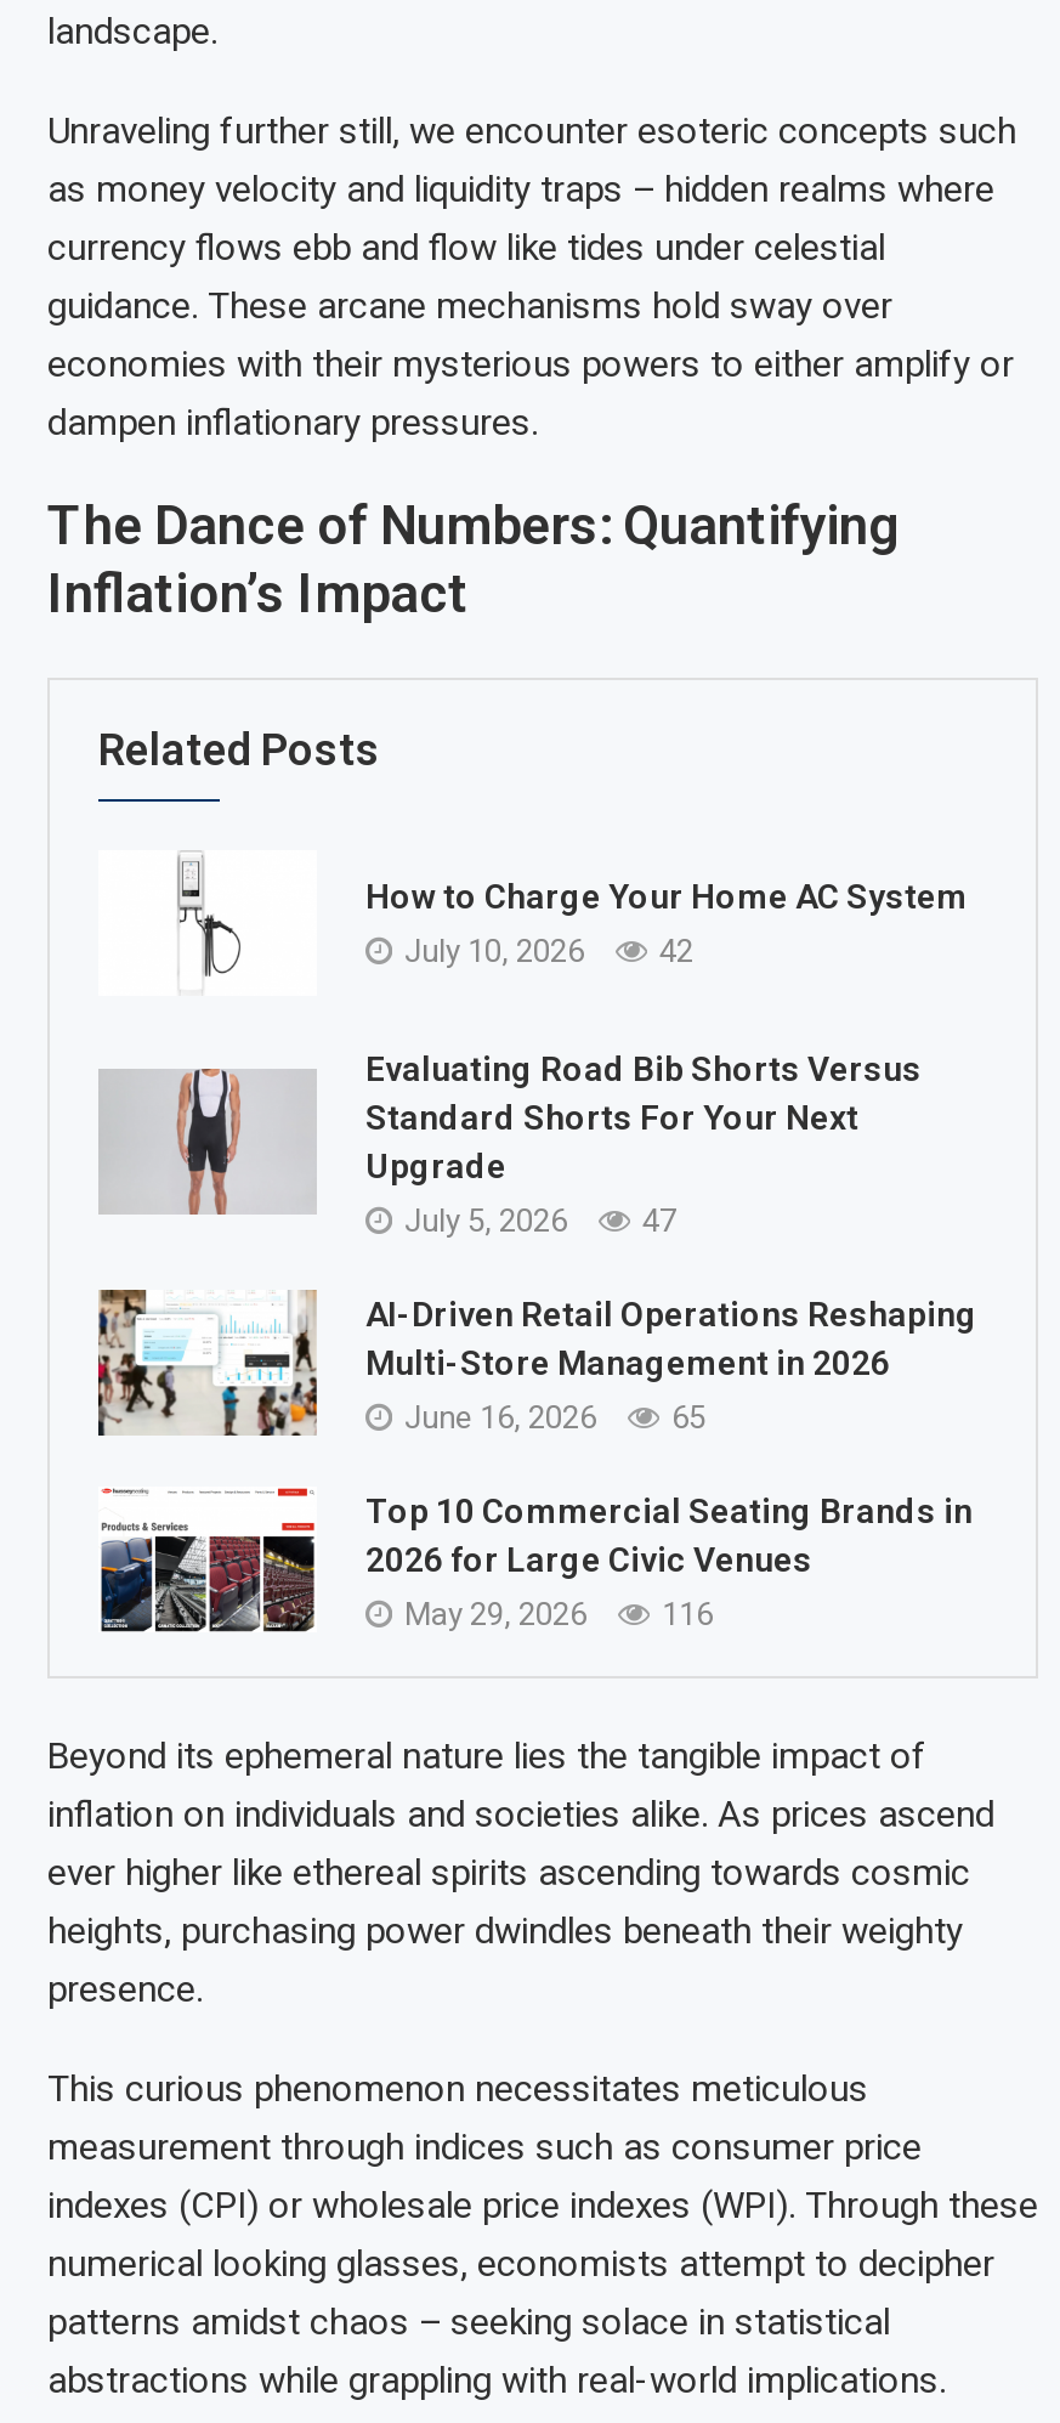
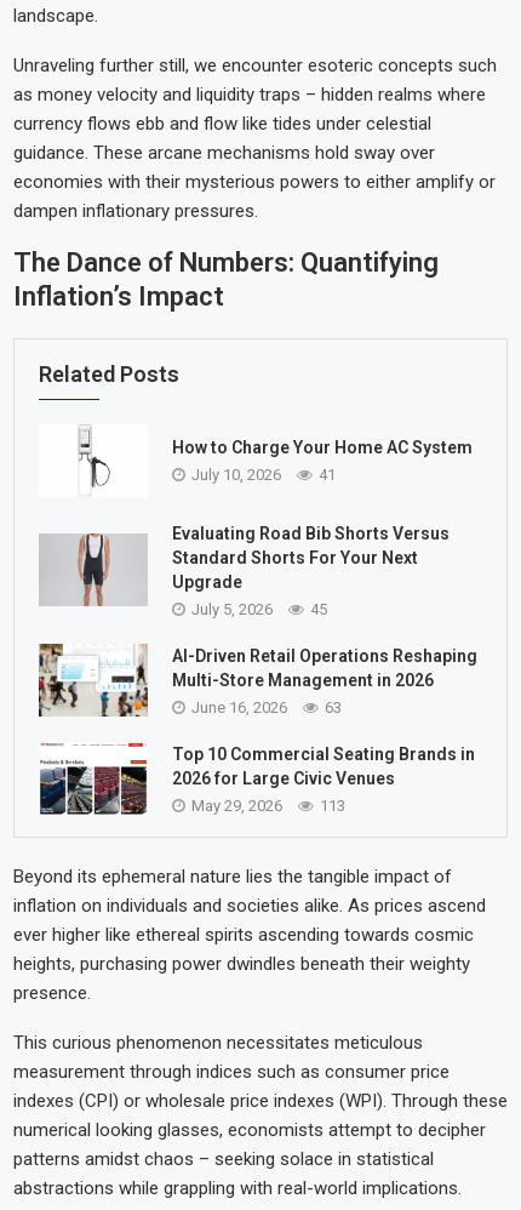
[659,934,693,970] 42 -> [319,466,336,484] 41
[642,1202,676,1239] 47 -> [310,600,327,618] 45
[671,1399,705,1435] 65 -> [325,698,342,716] 63
[662,1596,713,1632] 116 -> [320,796,345,815] 113

